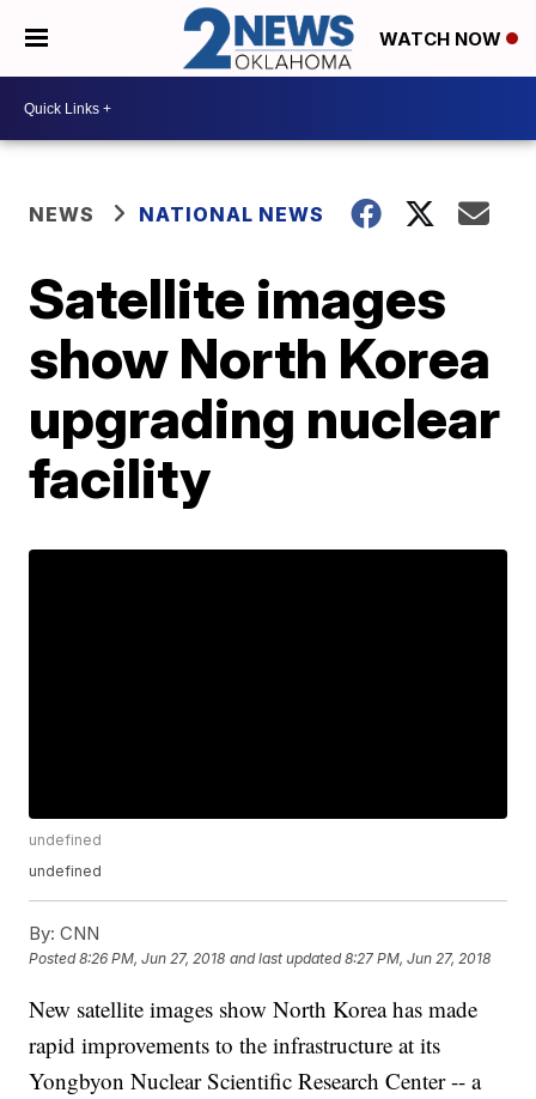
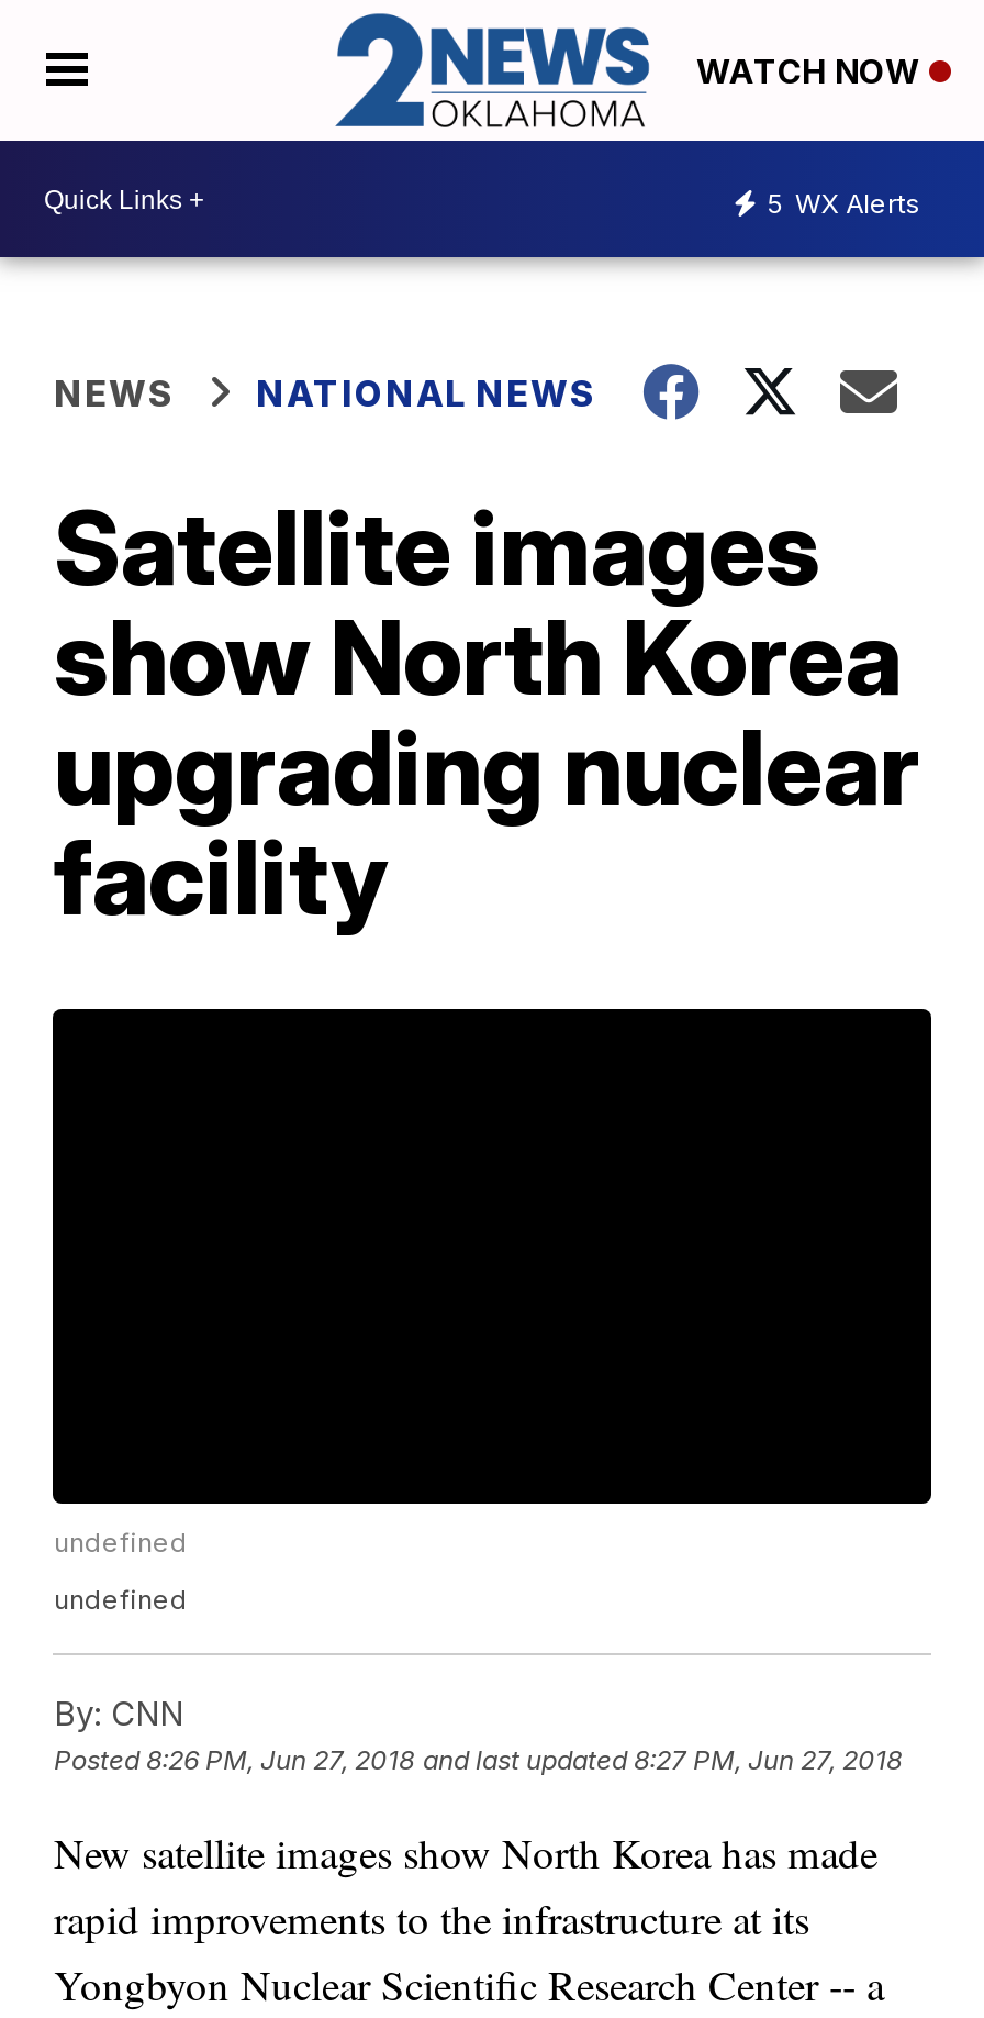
none -> [767,186,920,219] 5 WX Alerts

